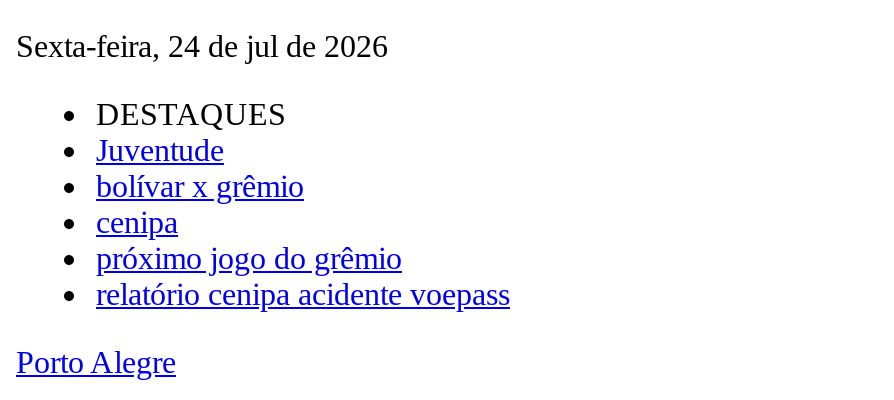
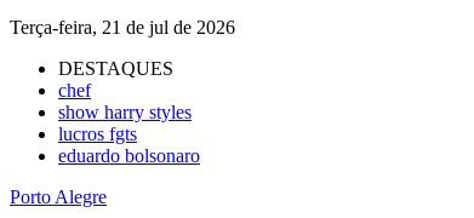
[16,29,388,63] Sexta-feira, 24 de jul de 2026 -> [10,17,235,38] Terça-feira, 21 de jul de 2026
[96,133,510,311] Juventude | bolívar x grêmio | cenipa | próximo jogo do grêmio | relatório cenipa acidente voepass -> [58,80,200,166] chef | show harry styles | lucros fgts | eduardo bolsonaro

